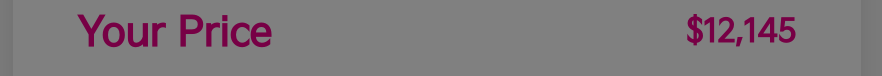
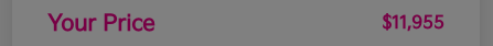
[685,14,797,52] $12,145 -> [382,13,444,34] $11,955

